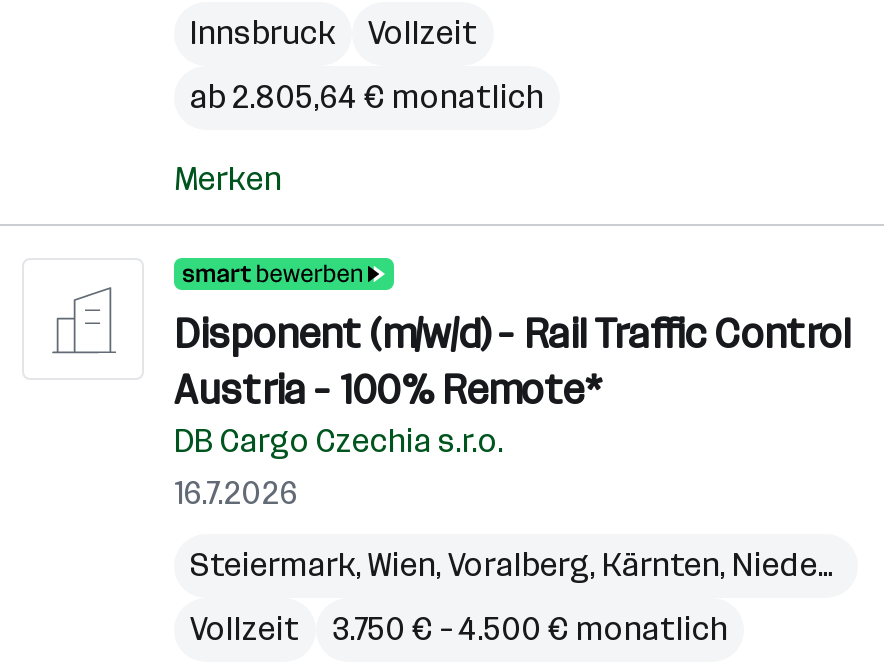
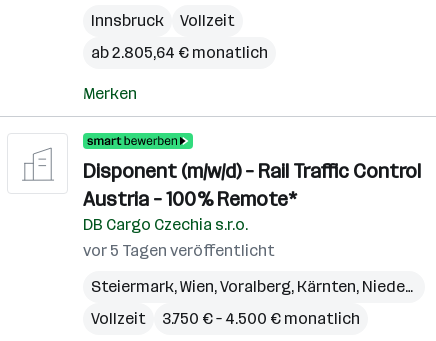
[174,474,298,512] 16.7.2026 -> [83,241,275,260] vor 5 Tagen veröffentlicht

